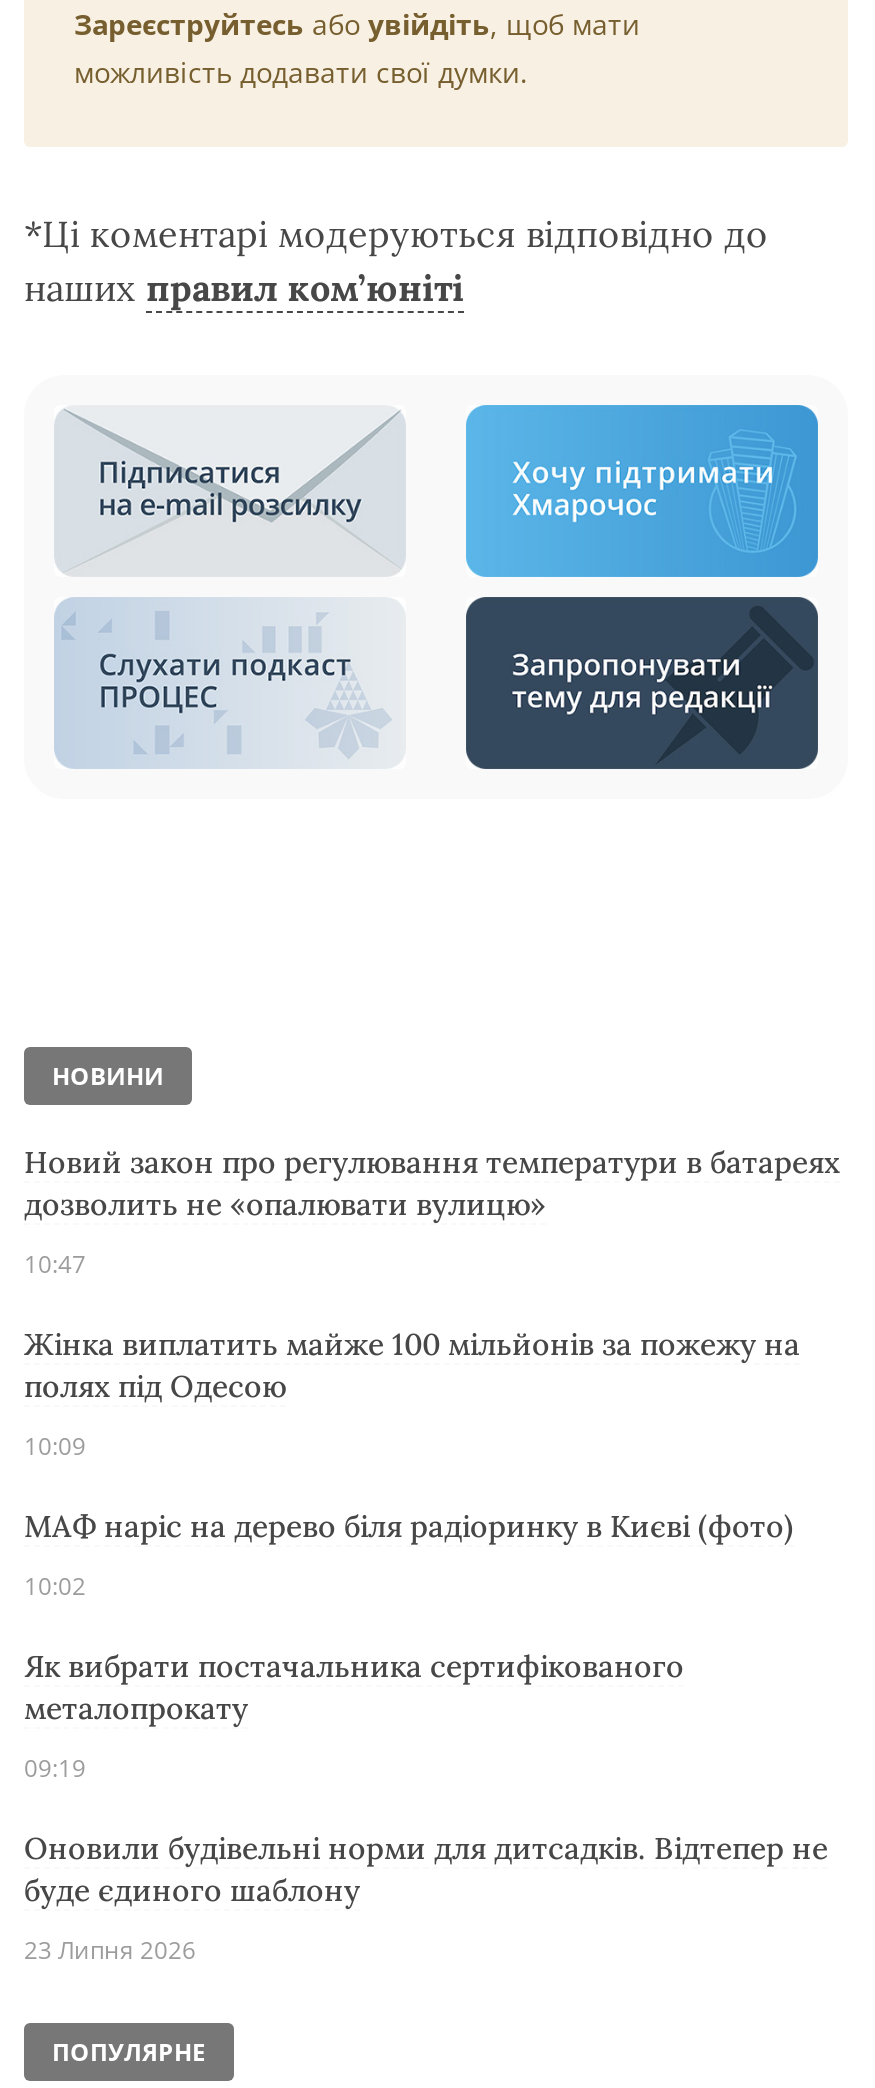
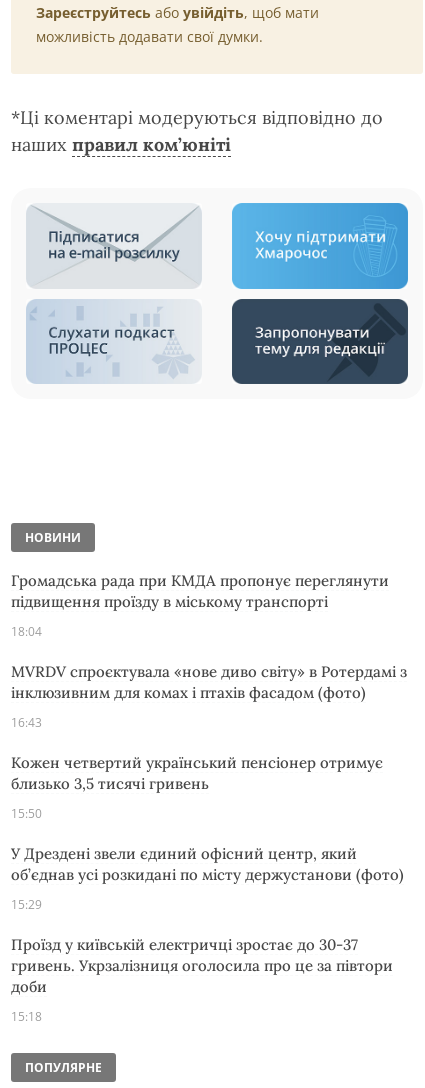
[24,1143,840,1223] Новий закон про регулювання температури в батареях | дозволить не «опалювати вулицю» -> [11,571,389,611] Громадська рада при КМДА пропонує переглянути | підвищення проїзду в міському транспорті
[24,1247,86,1281] 10:47 -> [11,623,42,640] 18:04
[24,1325,800,1405] Жінка виплатить майже 100 мільйонів за пожежу на | полях під Одесою -> [11,662,407,702] MVRDV спроєктувала «нове диво світу» в Ротердамі з | інклюзивним для комах і птахів фасадом (фото)
[24,1429,86,1463] 10:09 -> [11,714,42,731] 16:43
[24,1507,794,1545] МАФ наріс на дерево біля радіоринку в Києві (фото) -> [11,753,383,793] Кожен четвертий український пенсіонер отримує | близько 3,5 тисячі гривень
[24,1569,86,1603] 10:02 -> [11,805,42,822] 15:50
[24,1647,684,1727] Як вибрати постачальника сертифікованого | металопрокату -> [11,844,404,884] У Дрездені звели єдиний офісний центр, який | об’єднав усі розкидані по місту держустанови (фото)
[24,1751,86,1785] 09:19 -> [11,896,42,913] 15:29
[24,1829,828,1909] Оновили будівельні норми для дитсадків. Відтепер не | буде єдиного шаблону -> [11,935,393,996] Проїзд у київській електричці зростає до 30-37 | гривень. Укрзалізниця оголосила про це за півтори | доби
[24,1933,196,1967] 23 Липня 2026 -> [11,1008,42,1025] 15:18

